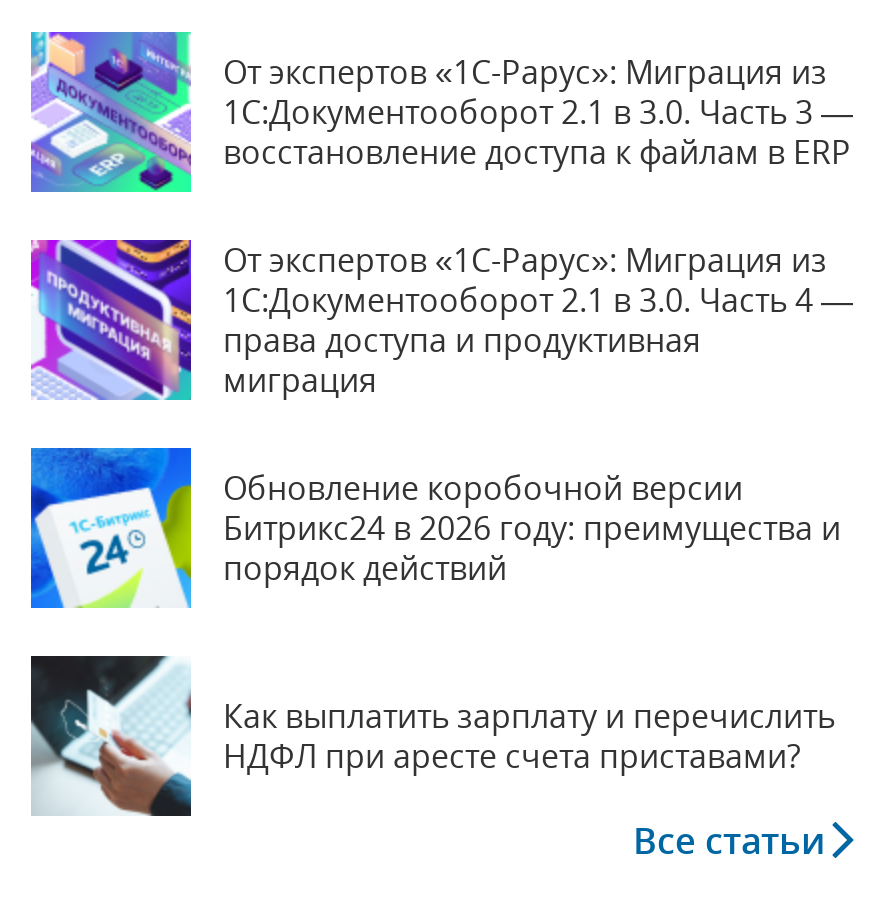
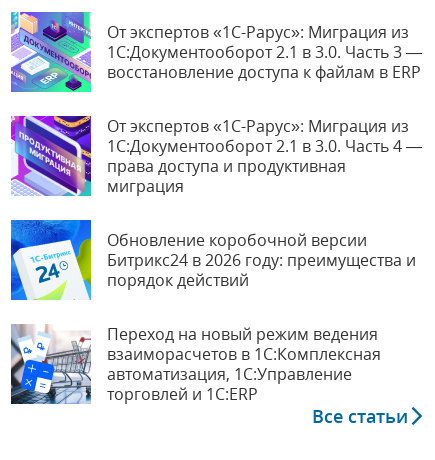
[29,654,835,818] [image] | Как выплатить зарплату и перечислить | НДФЛ при аресте счета приставами? -> [10,323,381,405] [image] | Переход на новый режим ведения | взаиморасчетов в 1С:Комплексная | автоматизация, 1С:Управление | торговлей и 1С:ERP

